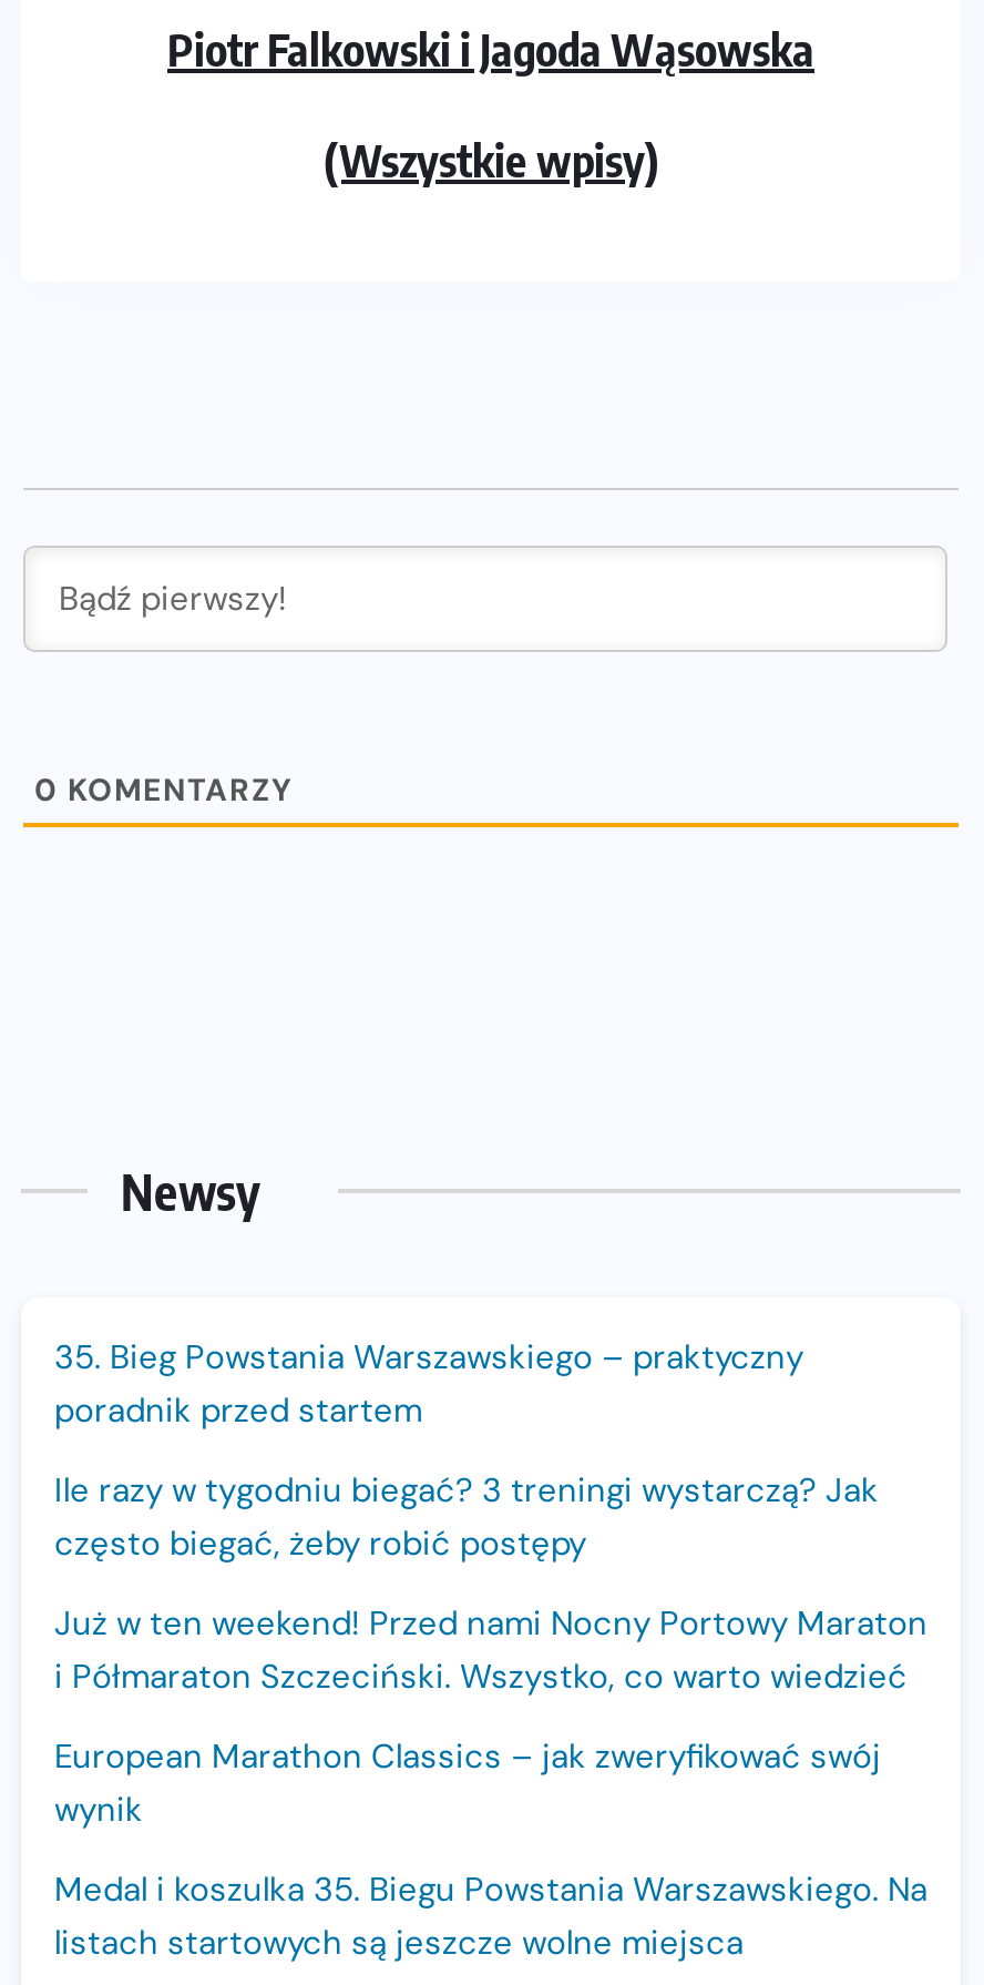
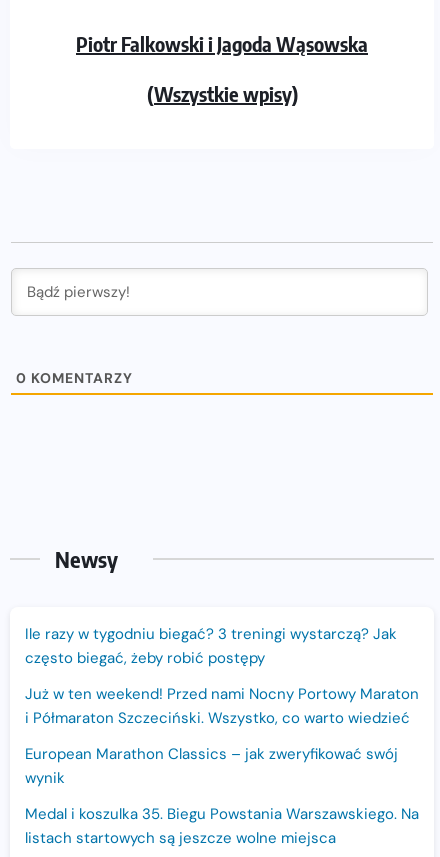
[54,1334,803,1432] 35. Bieg Powstania Warszawskiego – praktyczny | poradnik przed startem -> none

